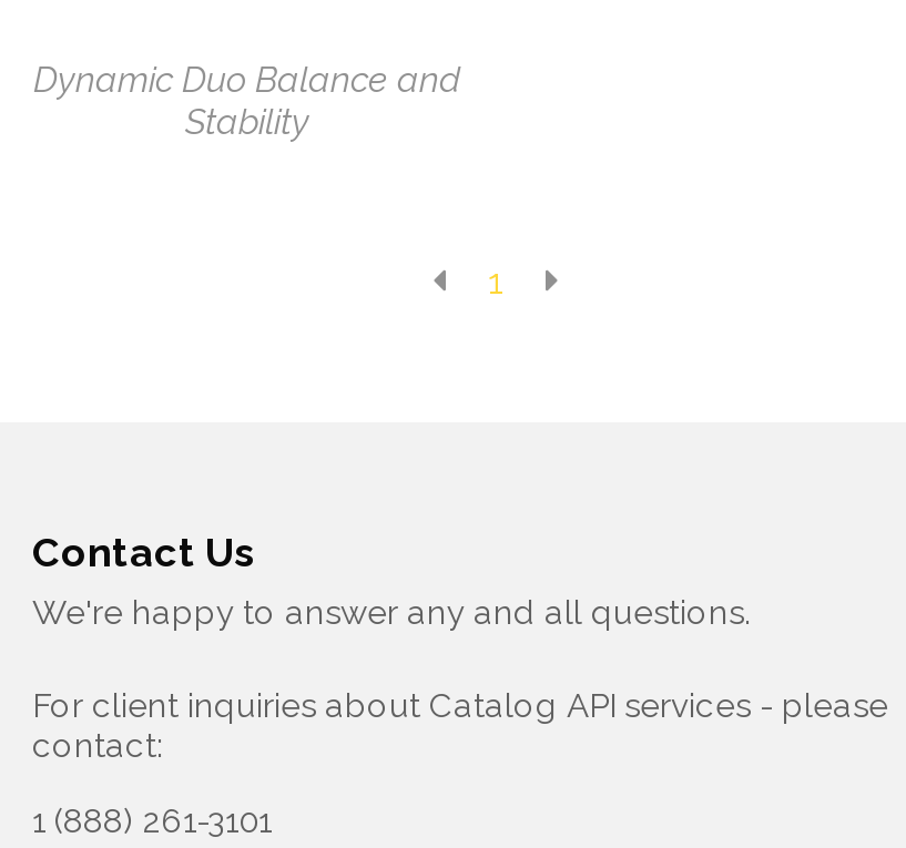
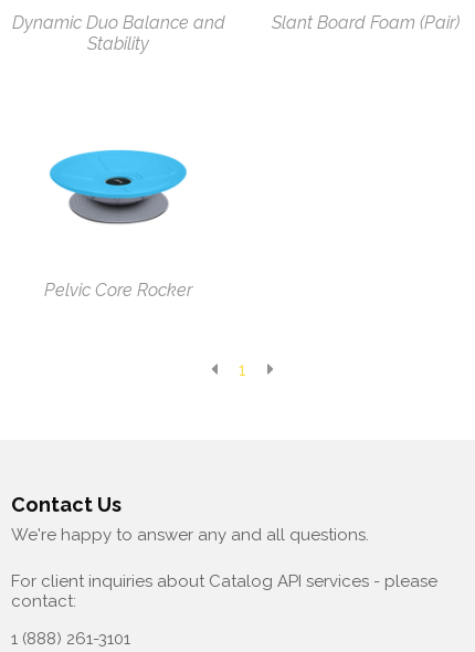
none -> [272,12,460,33] Slant Board Foam (Pair)
none -> [44,280,192,301] Pelvic Core Rocker
none -> [49,149,188,224] [image]

